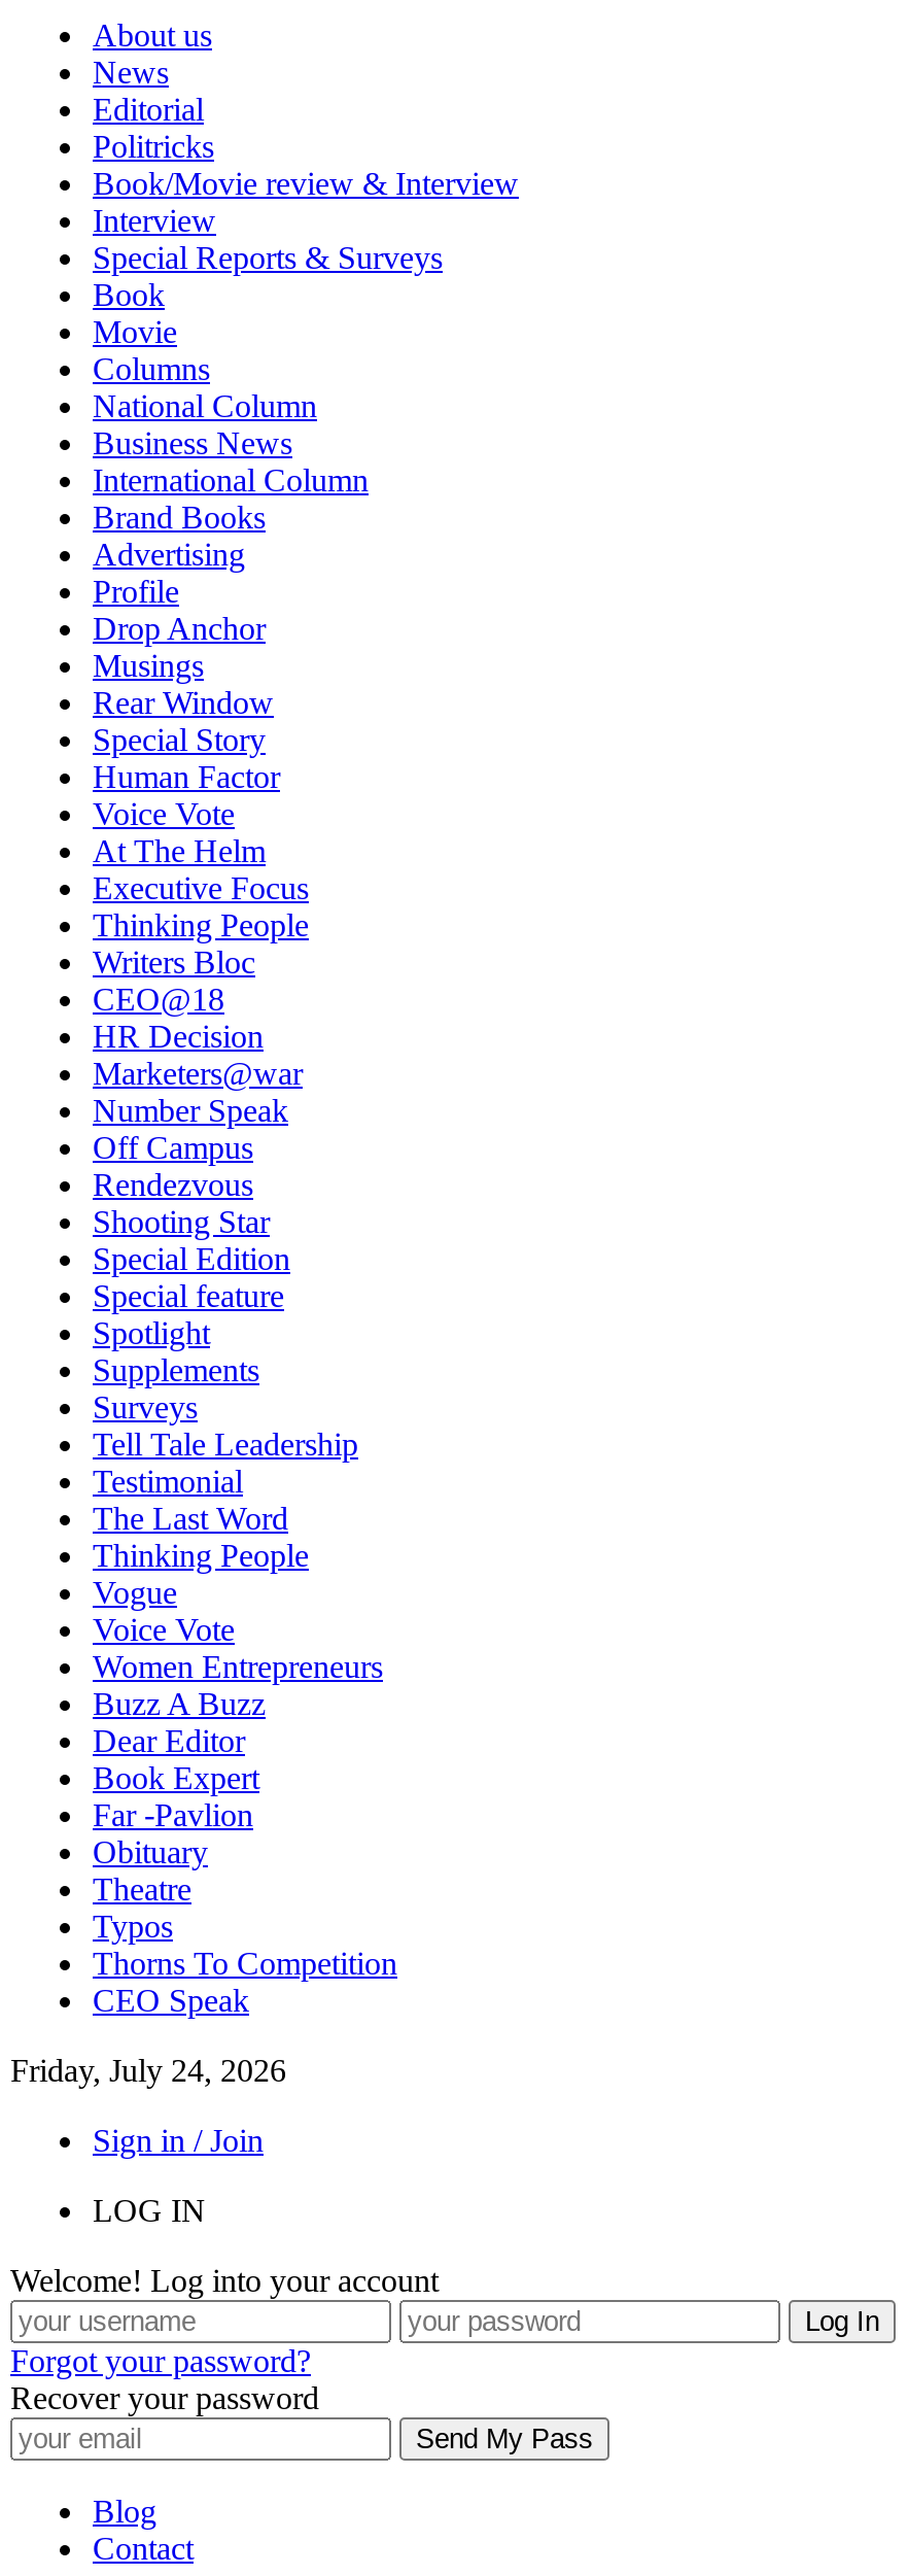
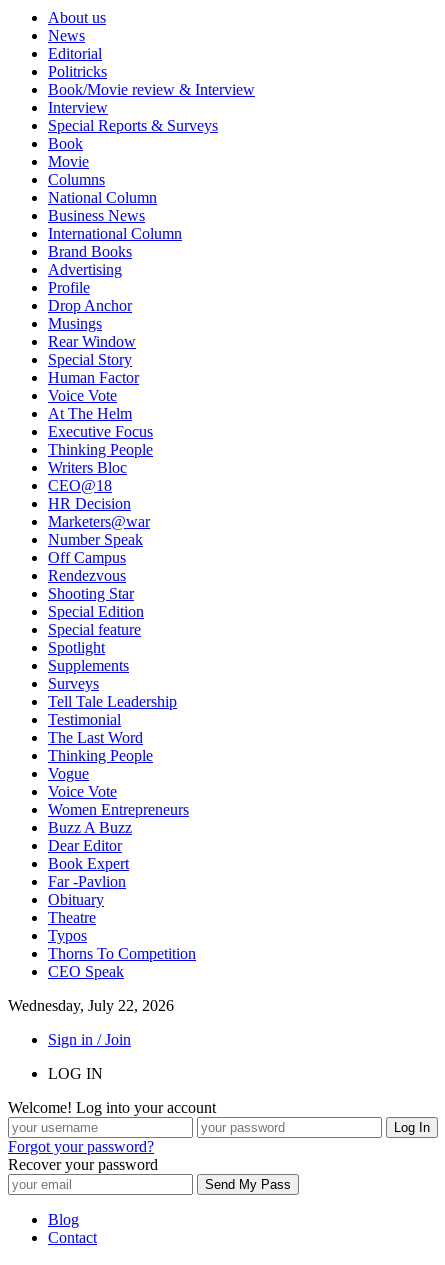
[10,2053,286,2088] Friday, July 24, 2026 -> [8,997,174,1014] Wednesday, July 22, 2026

